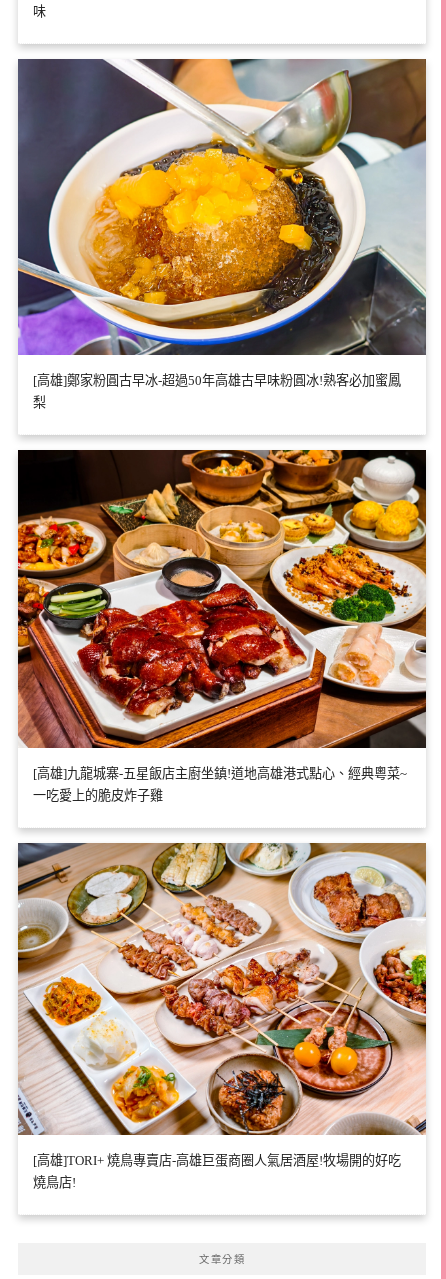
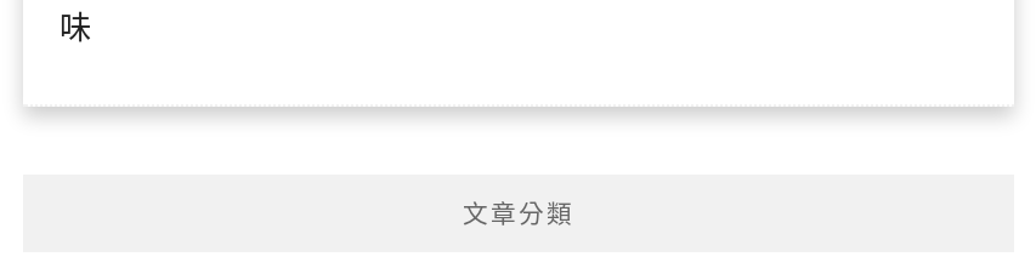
[17,58,427,410] [image] | [高雄]鄭家粉圓古早冰-超過50年高雄古早味粉圓冰!熟客必加蜜鳳 | 梨 -> none
[17,449,427,803] [image] | [高雄]九龍城寨-五星飯店主廚坐鎮!道地高雄港式點心、經典粵菜~ | 一吃愛上的脆皮炸子雞 -> none
[17,842,427,1190] [image] | [高雄]TORI+ 燒鳥專賣店-高雄巨蛋商圈人氣居酒屋!牧場開的好吃 | 燒鳥店! -> none

